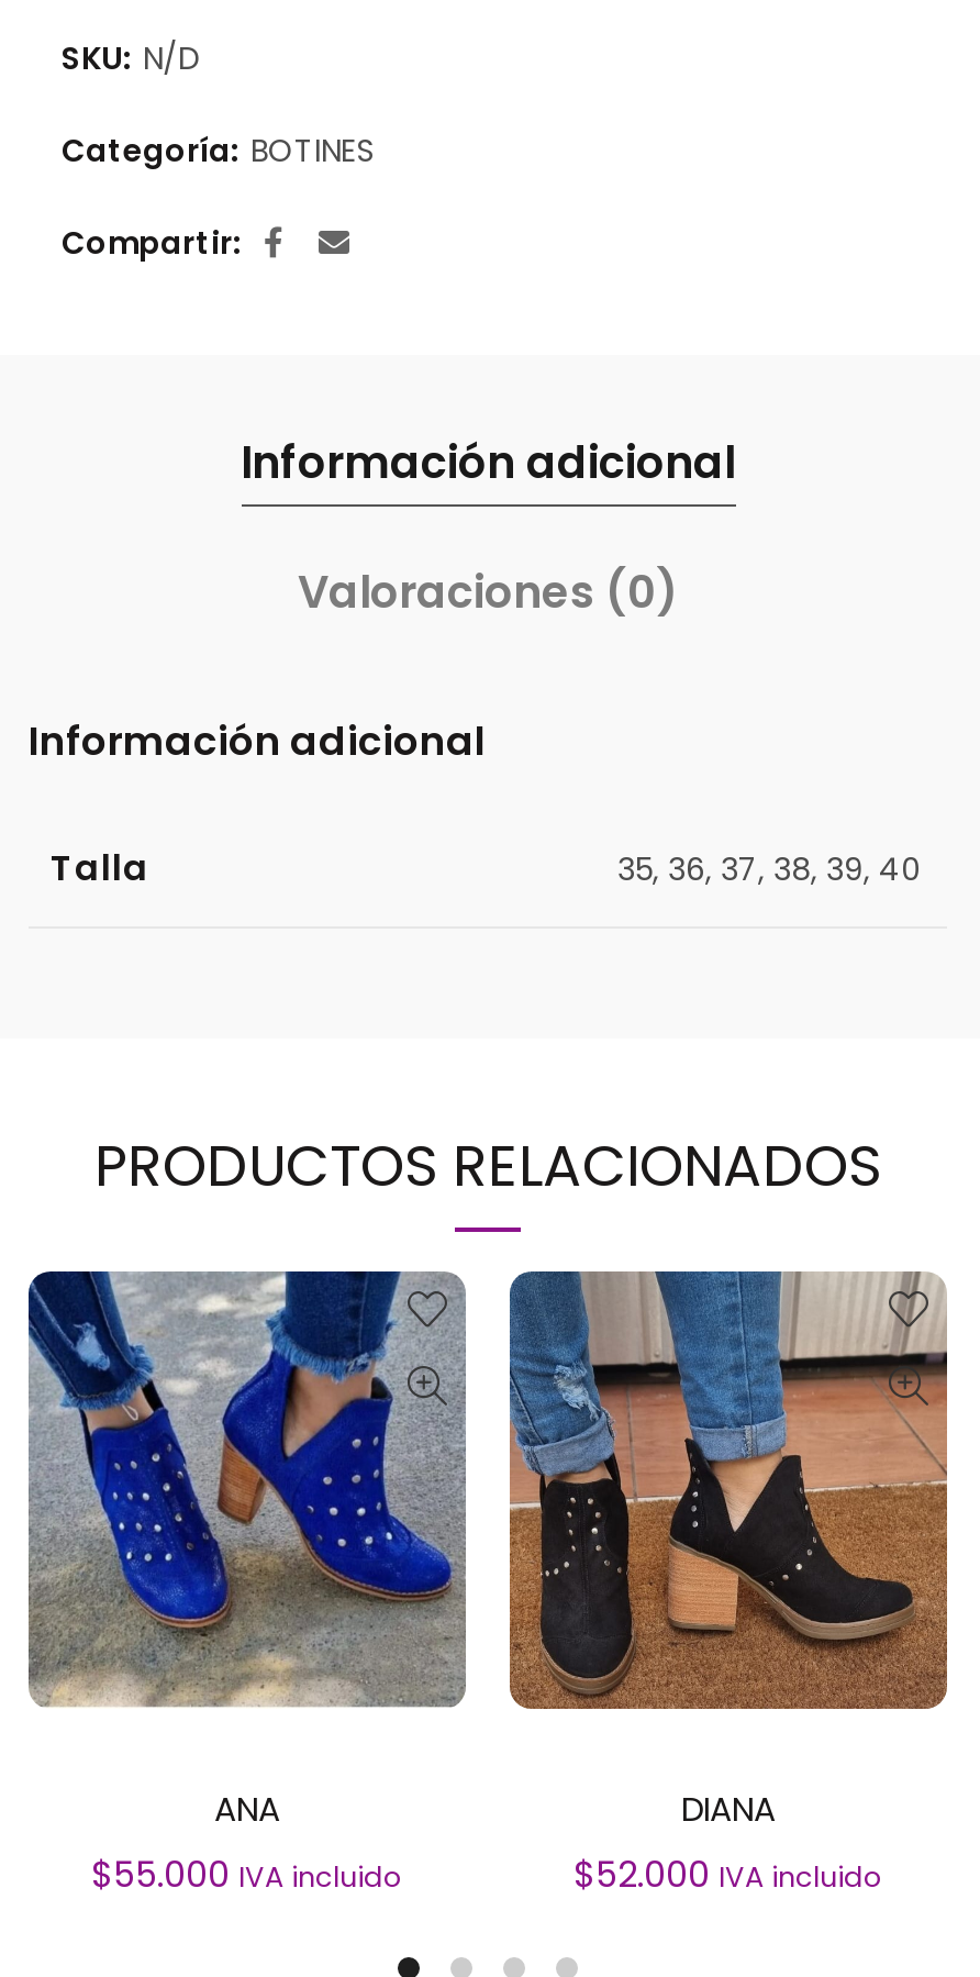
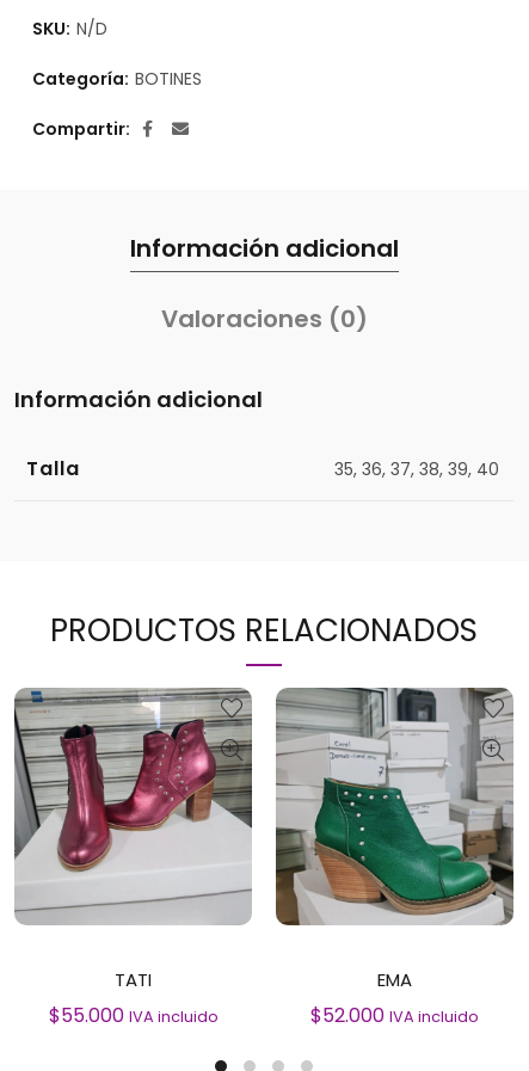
[29,1269,466,1832] [image] | ANA -> [13,687,252,992] [image] | TATI
[508,1269,949,1832] [image] | DIANA -> [275,687,515,992] [image] | EMA

